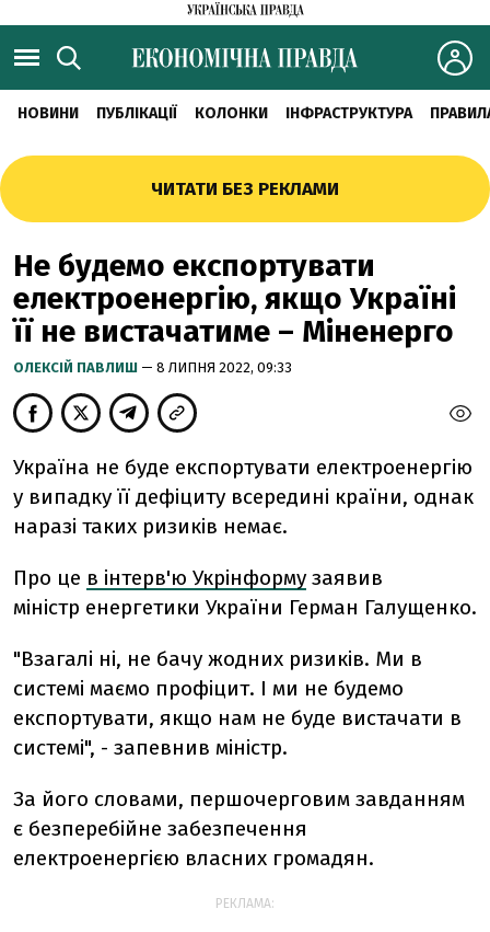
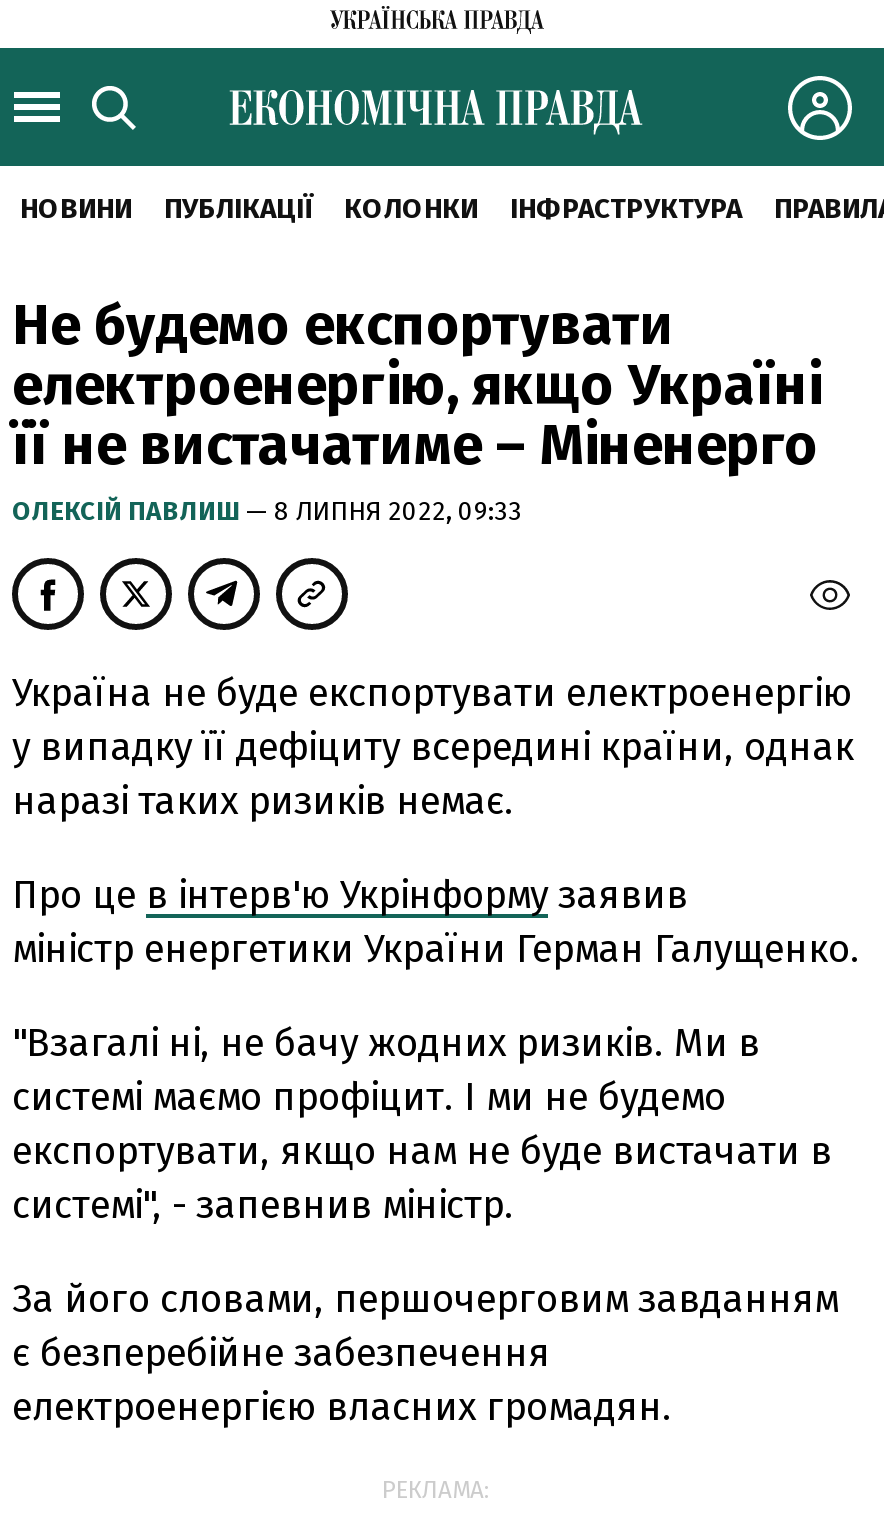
[151,177,339,200] ЧИТАТИ БЕЗ РЕКЛАМИ -> none

